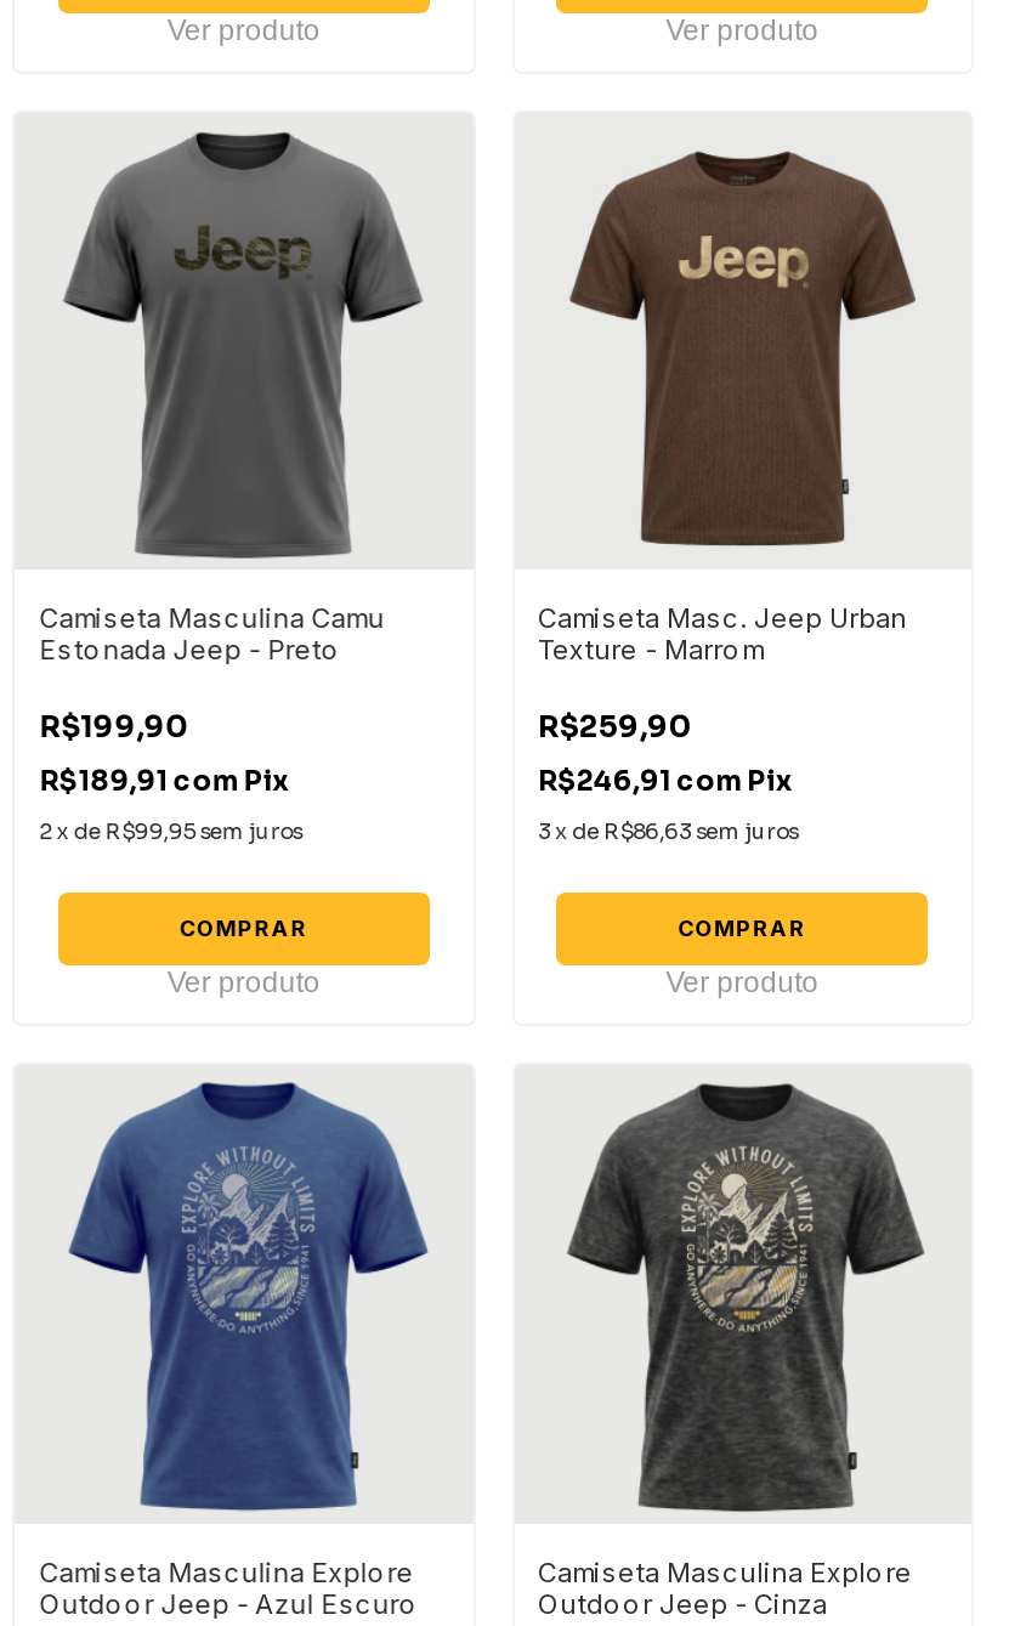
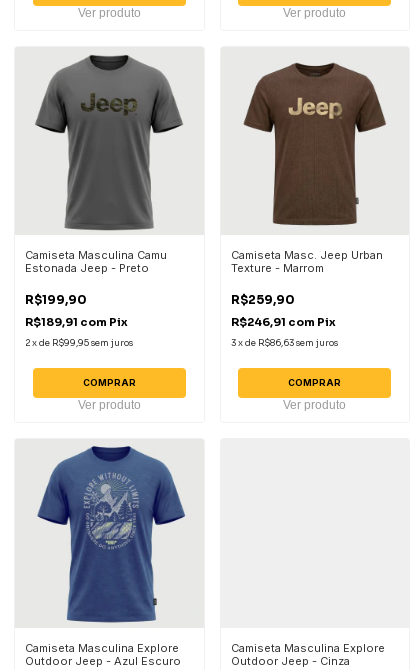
[566,1080,928,1514] [image] -> none

